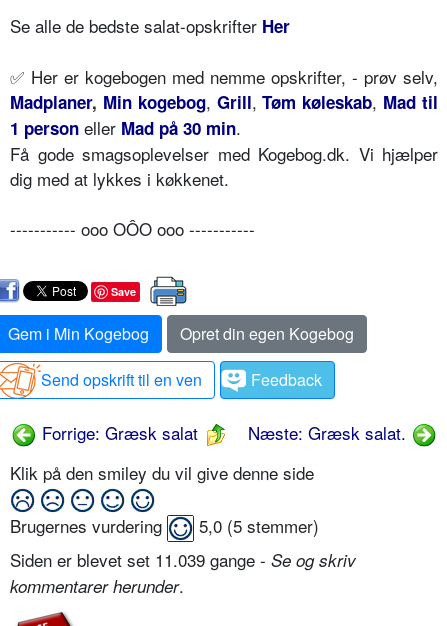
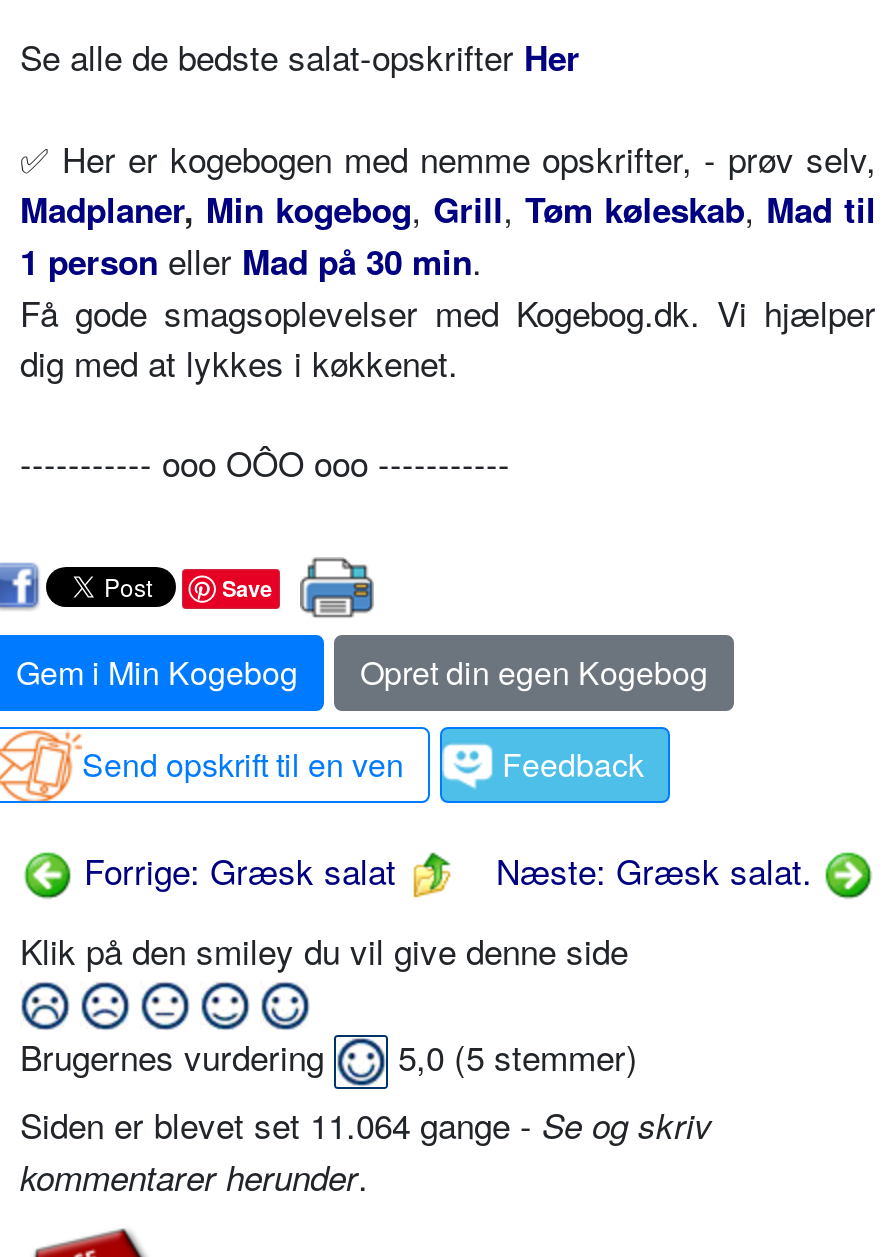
[10,547,356,572] Siden er blevet set 11.039 gange - Se og skriv -> [20,1099,712,1149] Siden er blevet set 11.064 gange - Se og skriv

